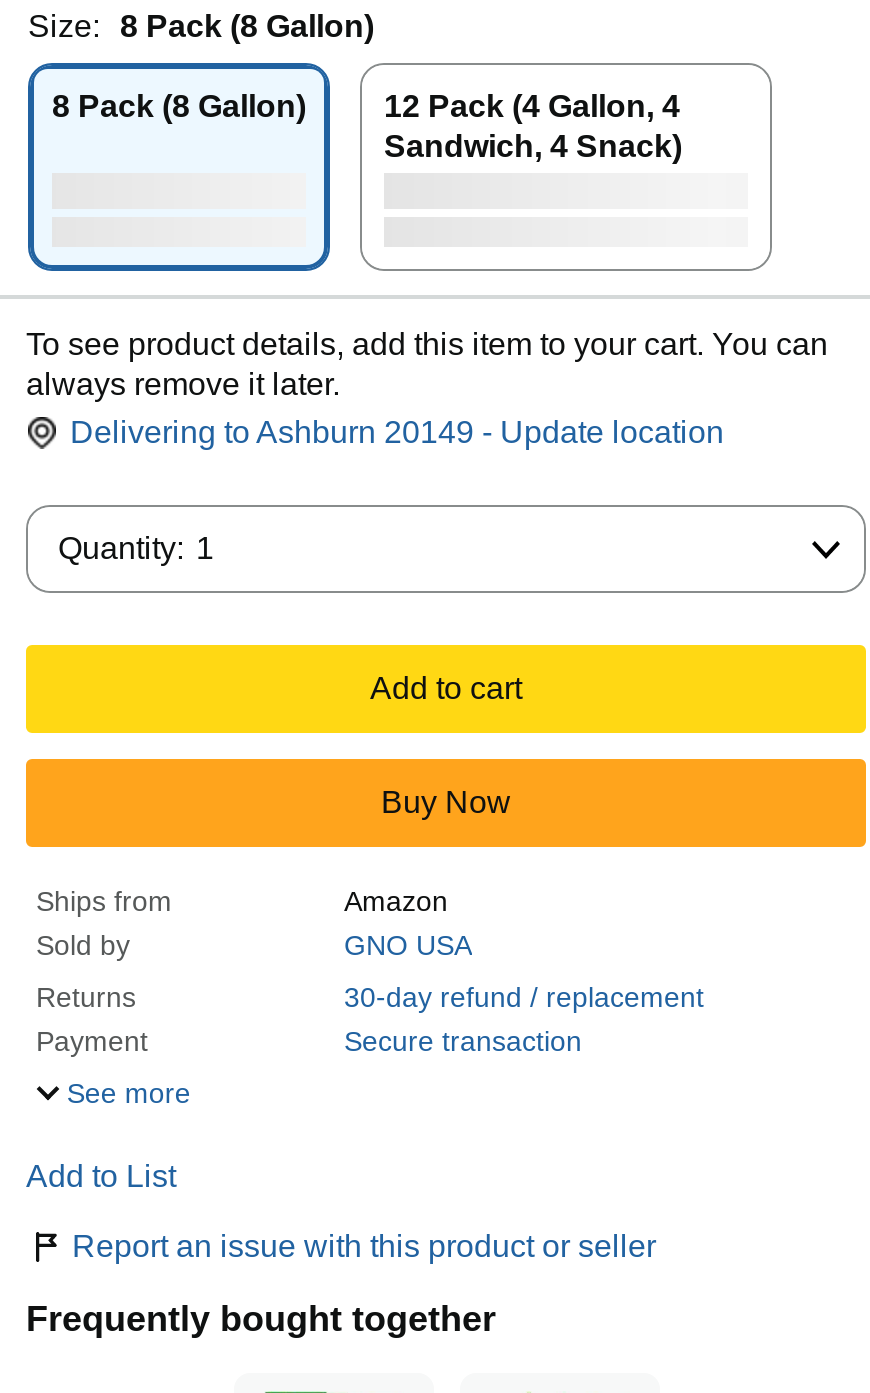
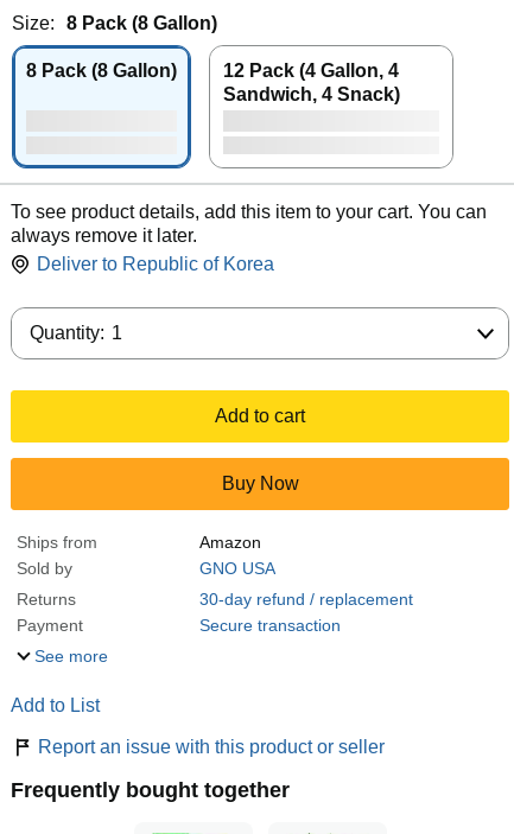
[70,415,724,449] Delivering to Ashburn 20149 - Update location -> [37,254,274,274] Deliver to Republic of Korea

